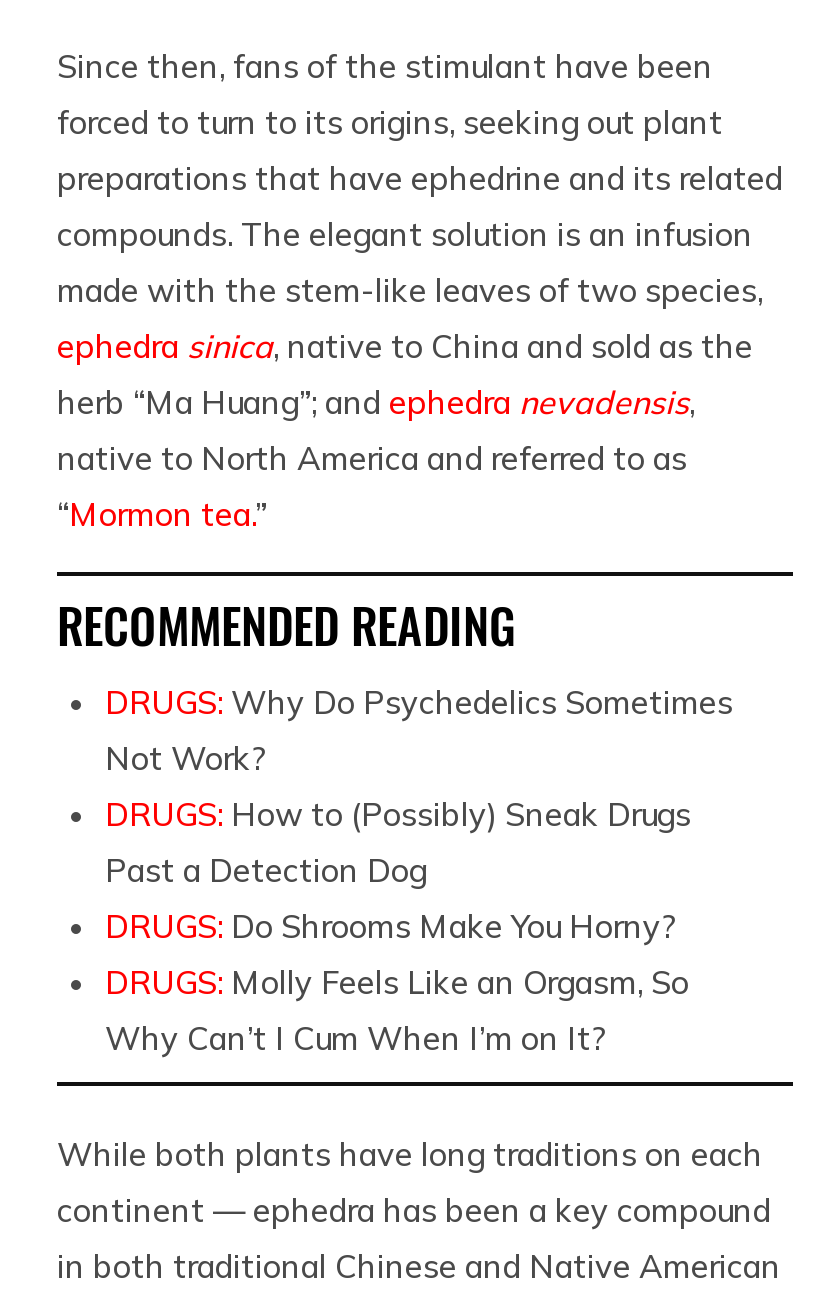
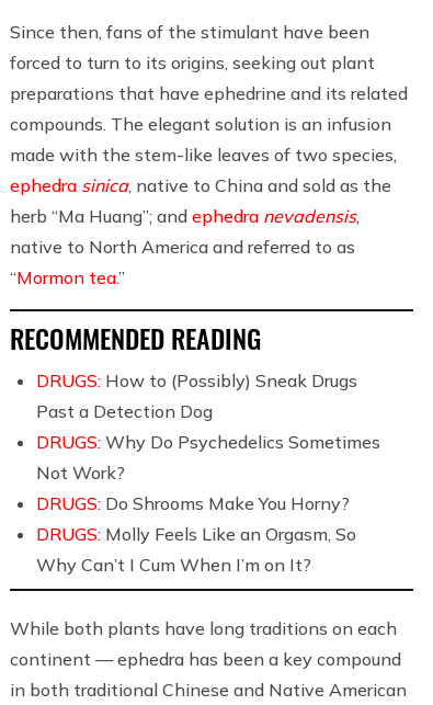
moved [105,682,733,778] -> [36,431,380,483]: DRUGS: Why Do Psychedelics Sometimes | Not Work?
moved [105,794,691,890] -> [36,369,357,422]: DRUGS: How to (Possibly) Sneak Drugs | Past a Detection Dog

